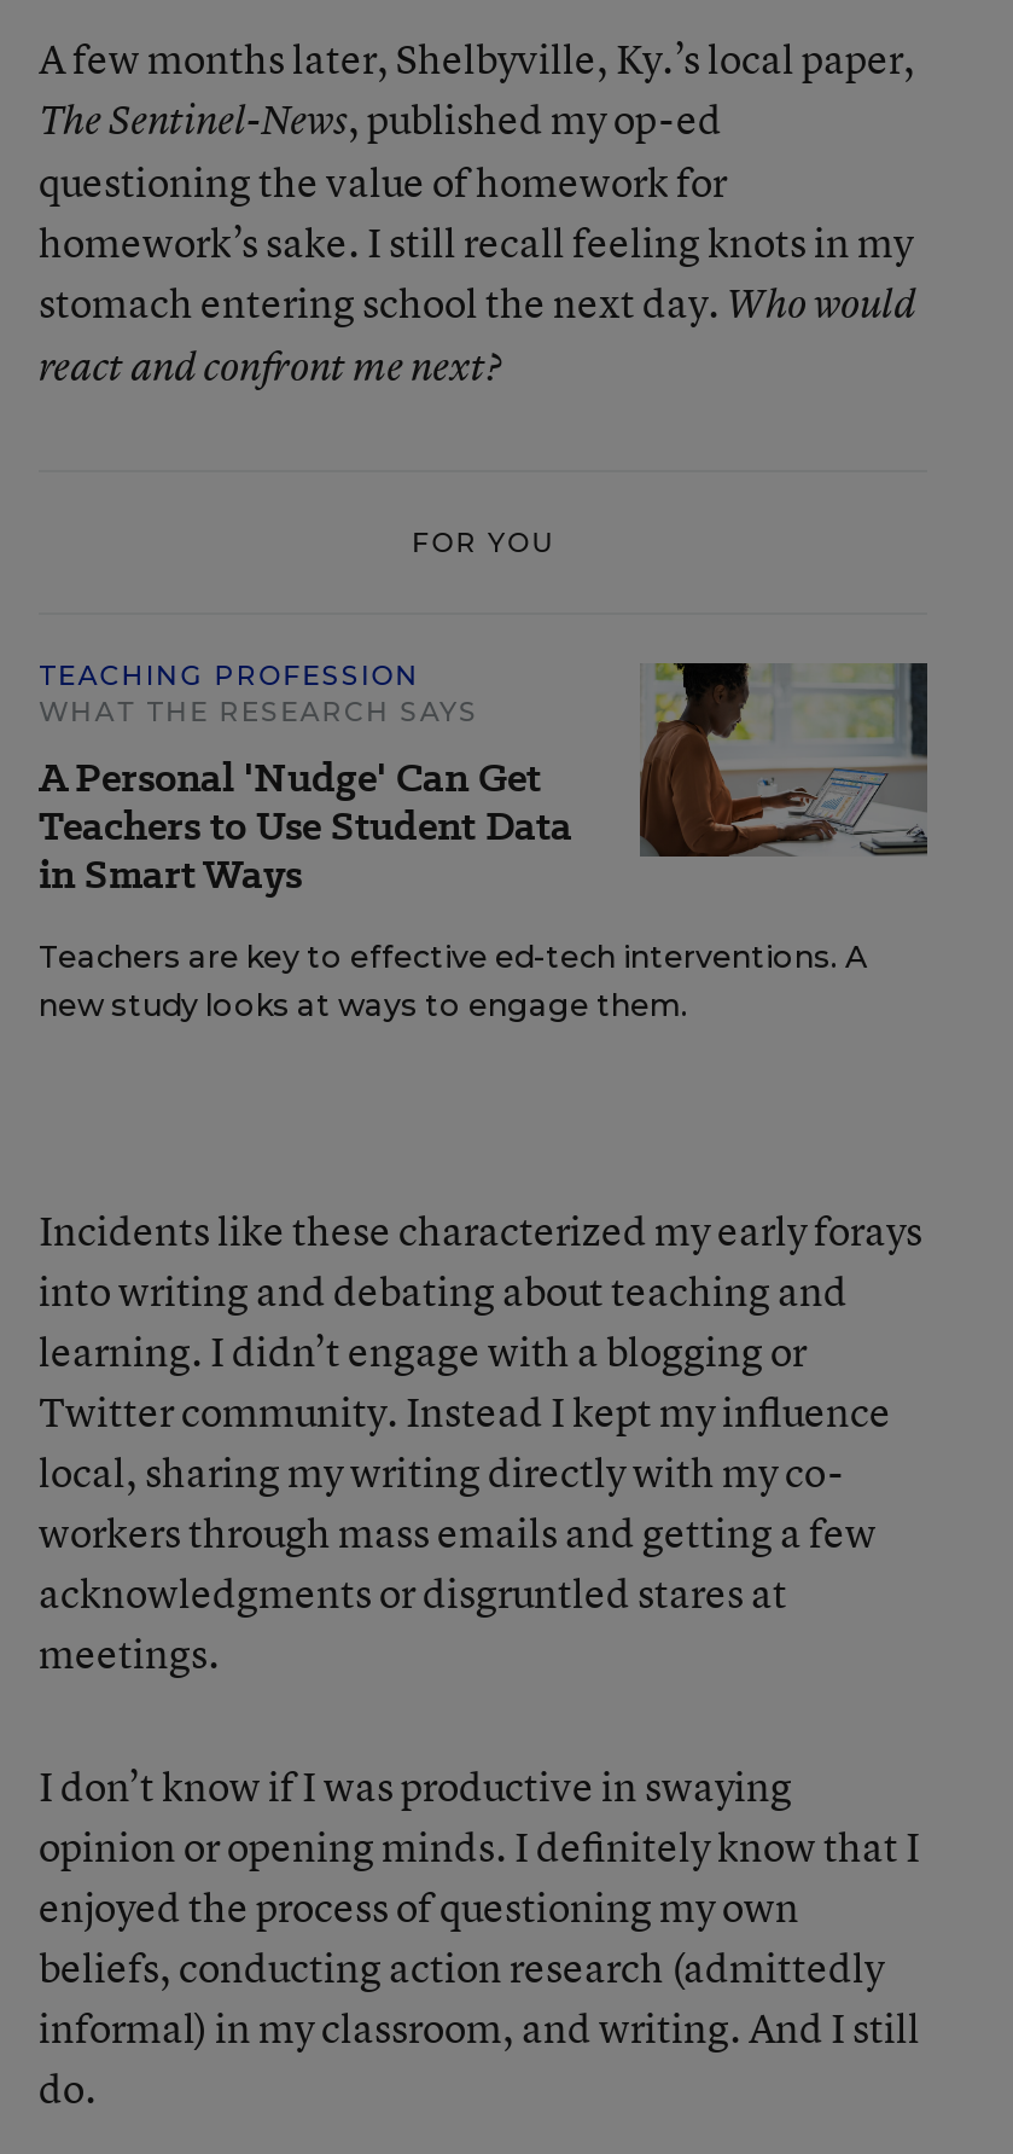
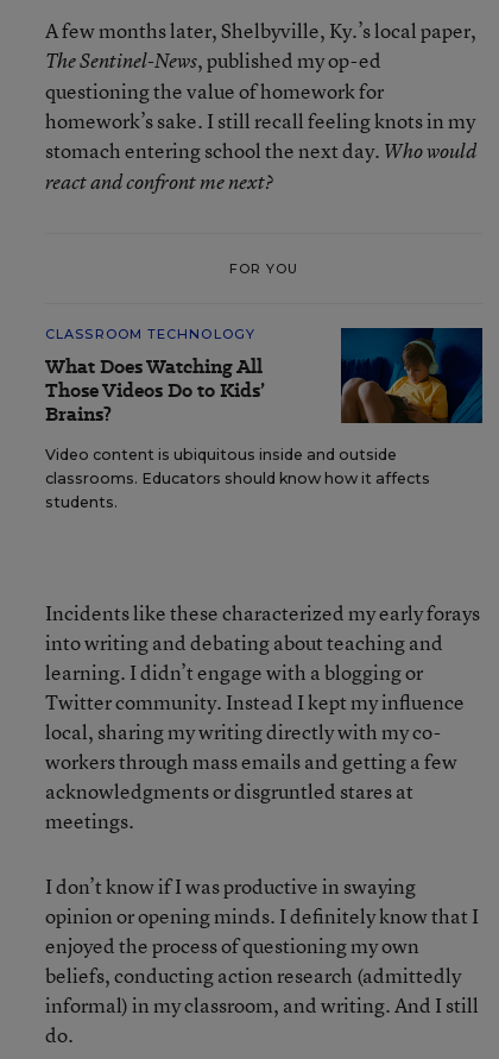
[39,658,572,902] TEACHING PROFESSION | WHAT THE RESEARCH SAYS | A Personal 'Nudge' Can Get | Teachers to Use Student Data | in Smart Ways -> [45,326,265,428] CLASSROOM TECHNOLOGY | What Does Watching All | Those Videos Do to Kids’ | Brains?
[39,661,930,1023] [image] | Teachers are key to effective ed-tech interventions. A | new study looks at ways to engage them. -> [45,327,484,511] [image] | Video content is ubiquitous inside and outside | classrooms. Educators should know how it affects | students.

